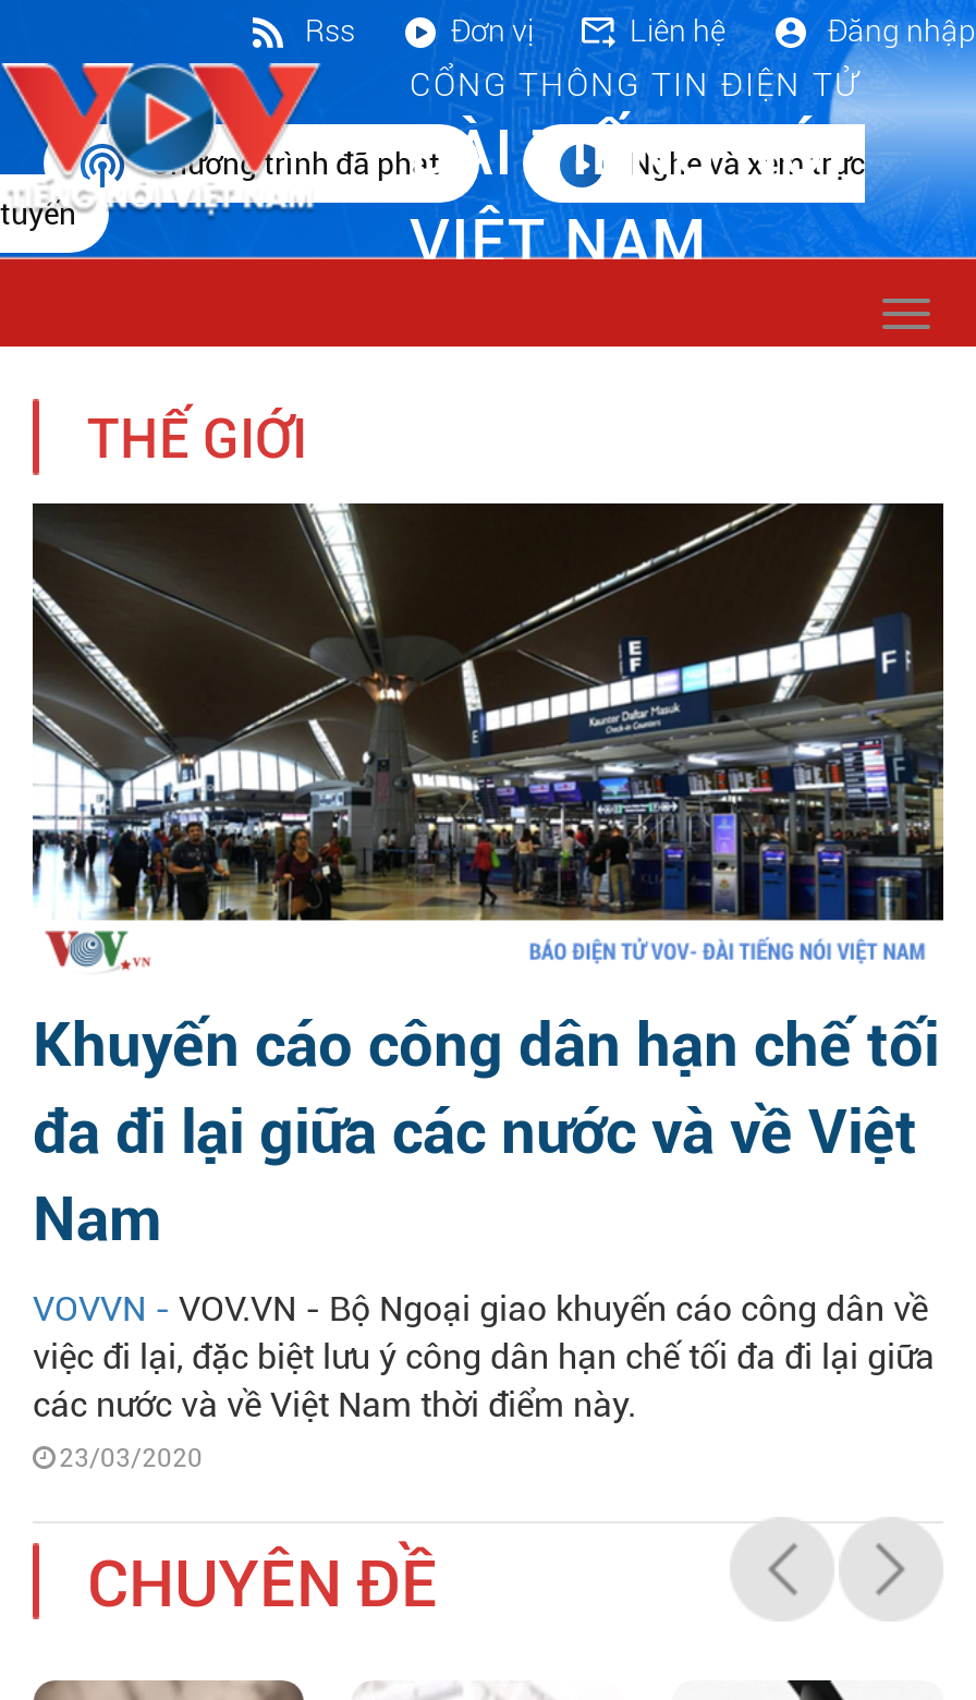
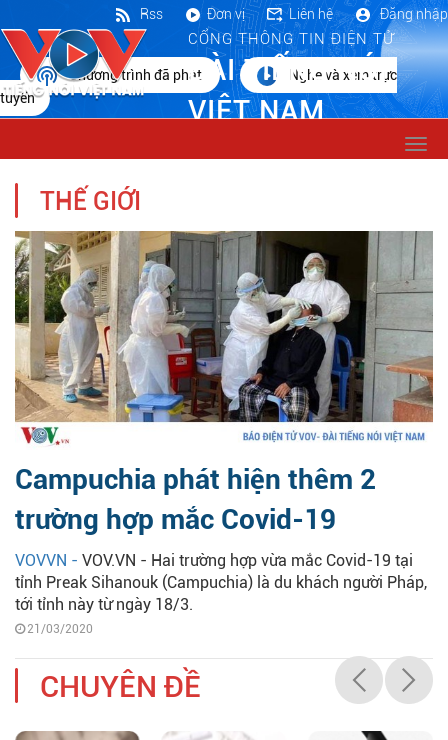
[30,501,945,922] [image] -> [14,230,434,416] [image]
[33,1010,939,1256] Khuyến cáo công dân hạn chế tối | đa đi lại giữa các nước và về Việt | Nam -> [15,463,376,536] Campuchia phát hiện thêm 2 | trường hợp mắc Covid-19
[33,1289,935,1474] VOVVN - VOV.VN - Bộ Ngoại giao khuyến cáo công dân về | việc đi lại, đặc biệt lưu ý công dân hạn chế tối đa đi lại giữa | các nước và về Việt Nam thời điểm này. | 23/03/2020 -> [15,551,427,636] VOVVN - VOV.VN - Hai trường hợp vừa mắc Covid-19 tại | tỉnh Preak Sihanouk (Campuchia) là du khách người Pháp, | tới tỉnh này từ ngày 18/3. | 21/03/2020

